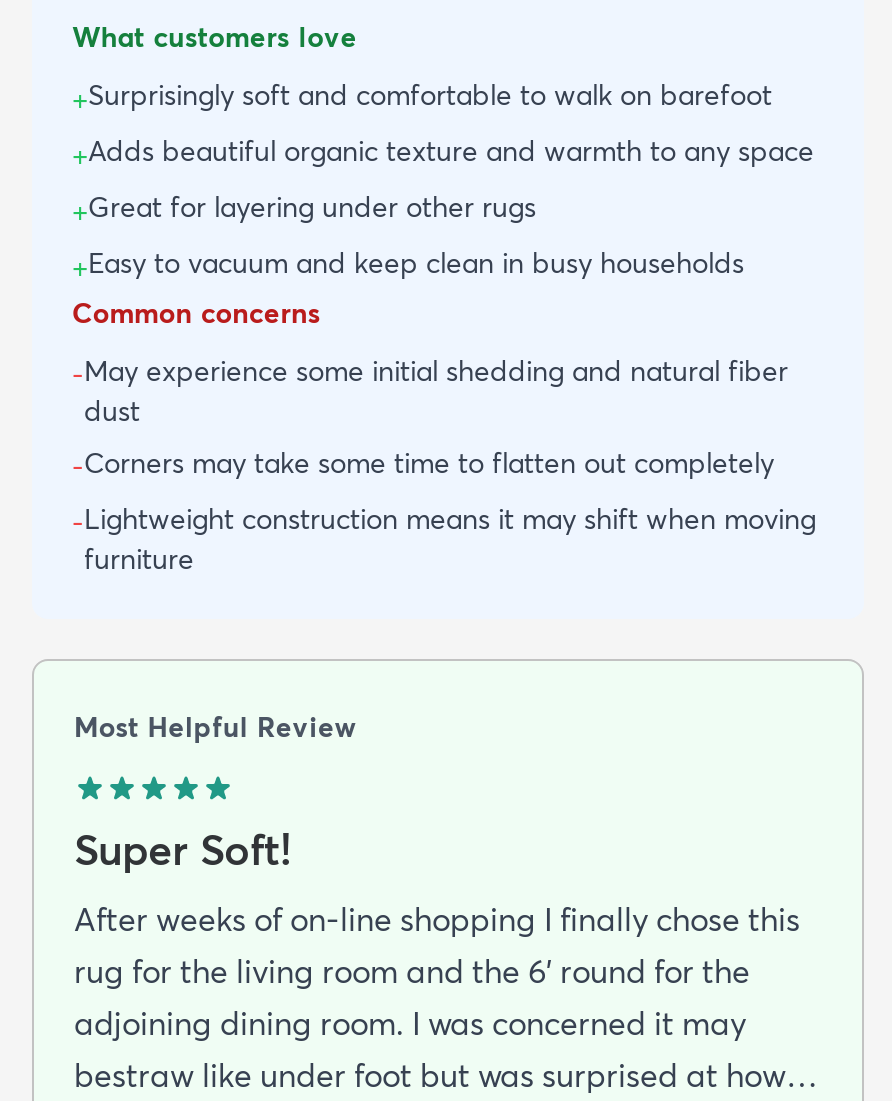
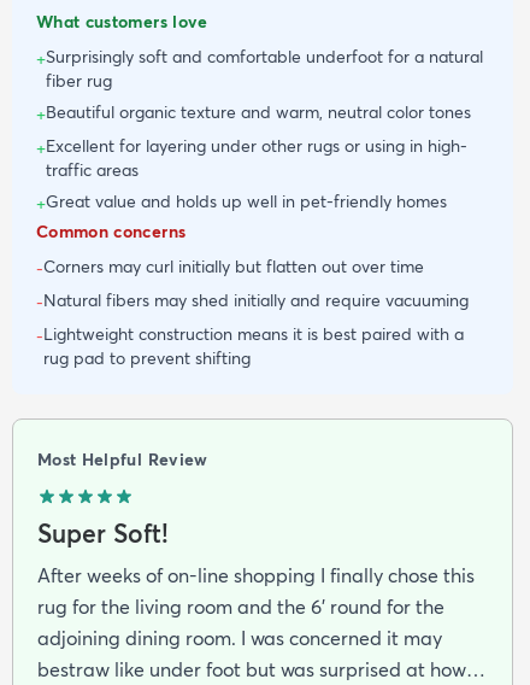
[72,77,814,285] +Surprisingly soft and comfortable to walk on barefoot | +Adds beautiful organic texture and warmth to any space | +Great for layering under other rugs | +Easy to vacuum and keep clean in busy households -> [36,46,483,215] +Surprisingly soft and comfortable underfoot for a natural | fiber rug | +Beautiful organic texture and warm, neutral color tones | +Excellent for layering under other rugs or using in high- | traffic areas | +Great value and holds up well in pet-friendly homes
moved [72,295,320,331] -> [36,221,186,243]: Common concerns
[72,353,816,577] -May experience some initial shedding and natural fiber | dust | -Corners may take some time to flatten out completely | -Lightweight construction means it may shift when moving | furniture -> [36,256,469,369] -Corners may curl initially but flatten out over time | -Natural fibers may shed initially and require vacuuming | -Lightweight construction means it is best paired with a | rug pad to prevent shifting

